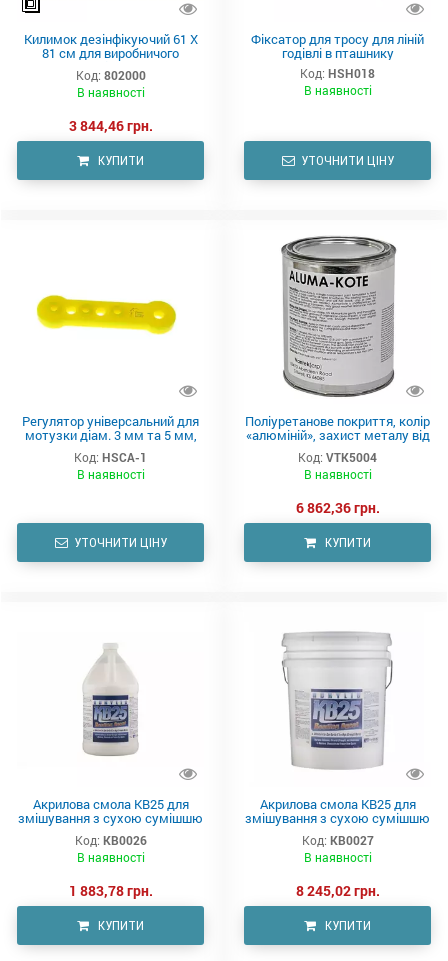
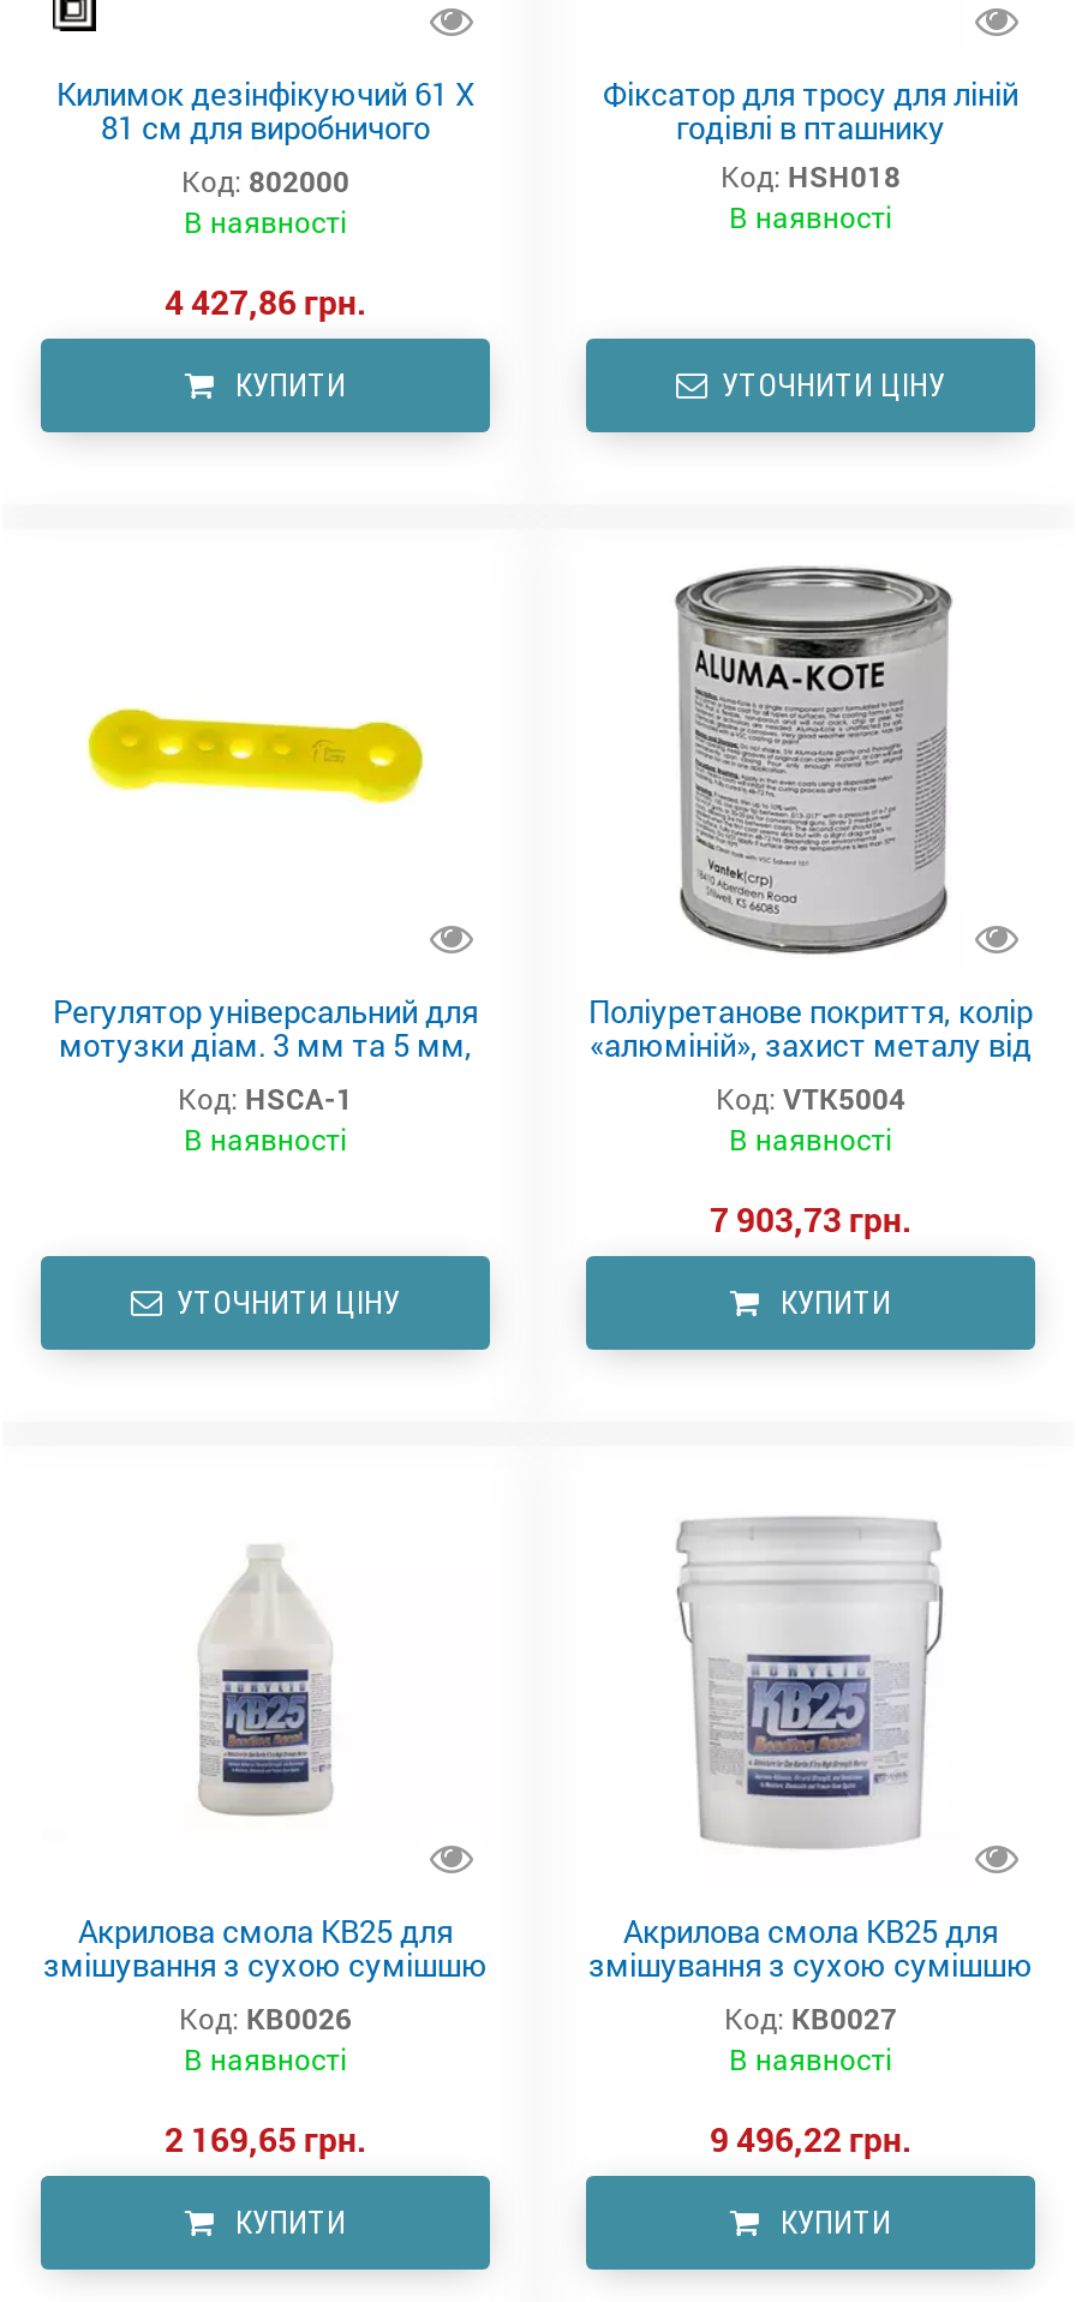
[68,116,152,135] 3 844,46 грн. -> [165,278,366,324] 4 427,86 грн.
[295,498,379,517] 6 862,36 грн. -> [710,1197,911,1242] 7 903,73 грн.
[68,881,152,900] 1 883,78 грн. -> [165,2115,366,2161] 2 169,65 грн.
[295,881,379,900] 8 245,02 грн. -> [710,2115,911,2161] 9 496,22 грн.

